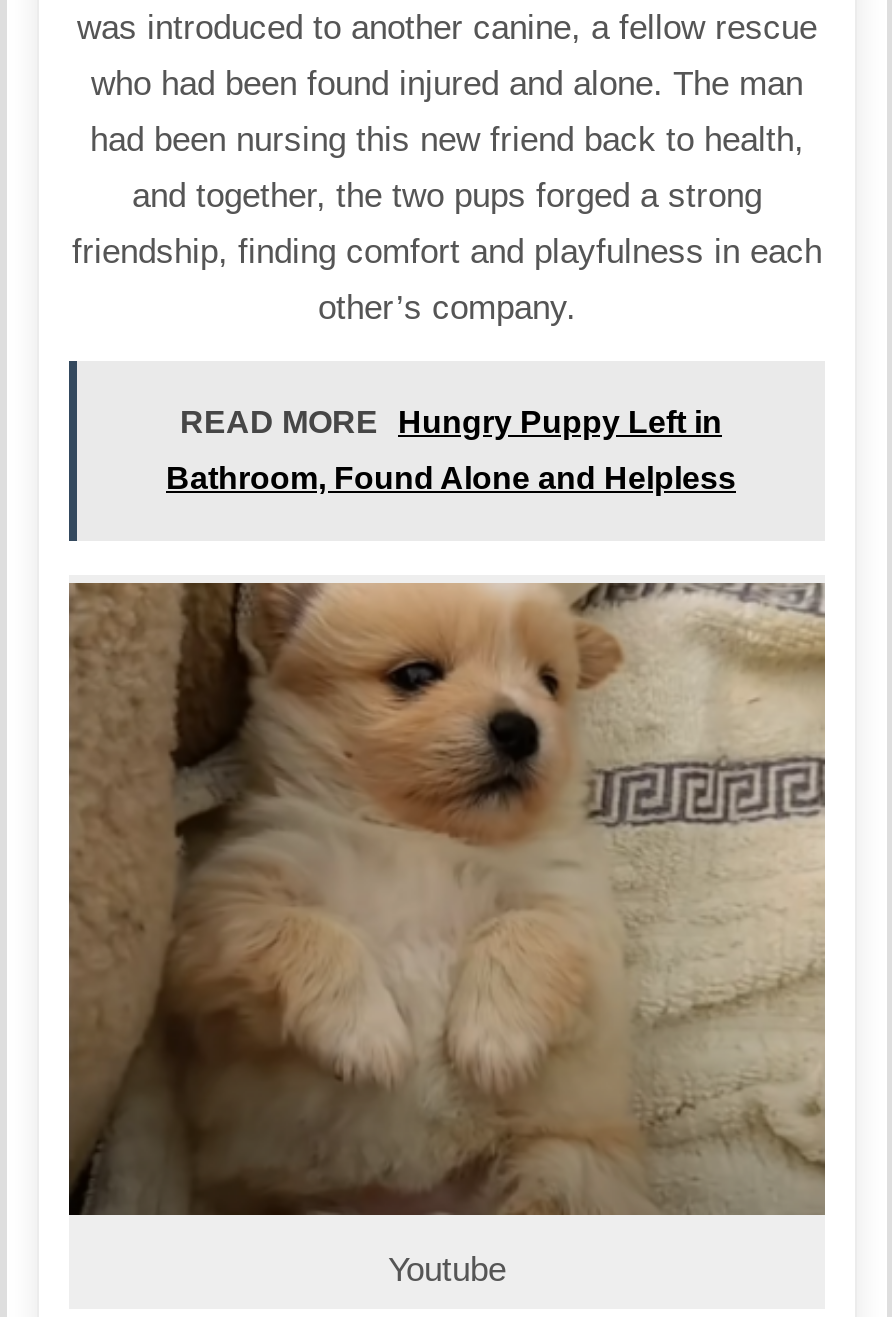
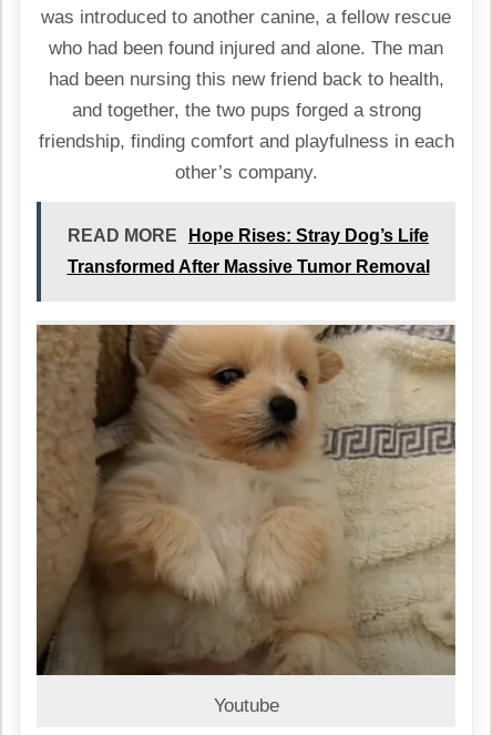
[180,405,722,439] READ MORE Hungry Puppy Left in -> [68,226,429,245] READ MORE Hope Rises: Stray Dog’s Life
[166,461,736,495] Bathroom, Found Alone and Helpless -> [67,257,429,276] Transformed After Massive Tumor Removal

